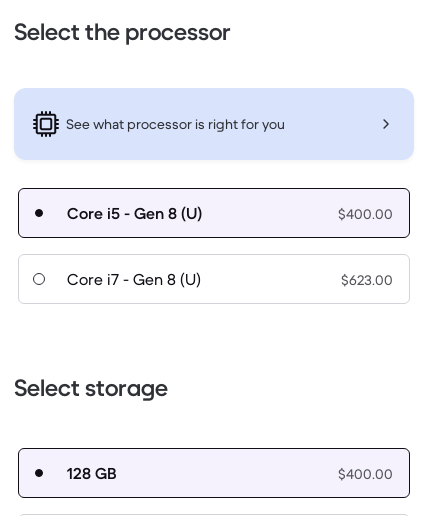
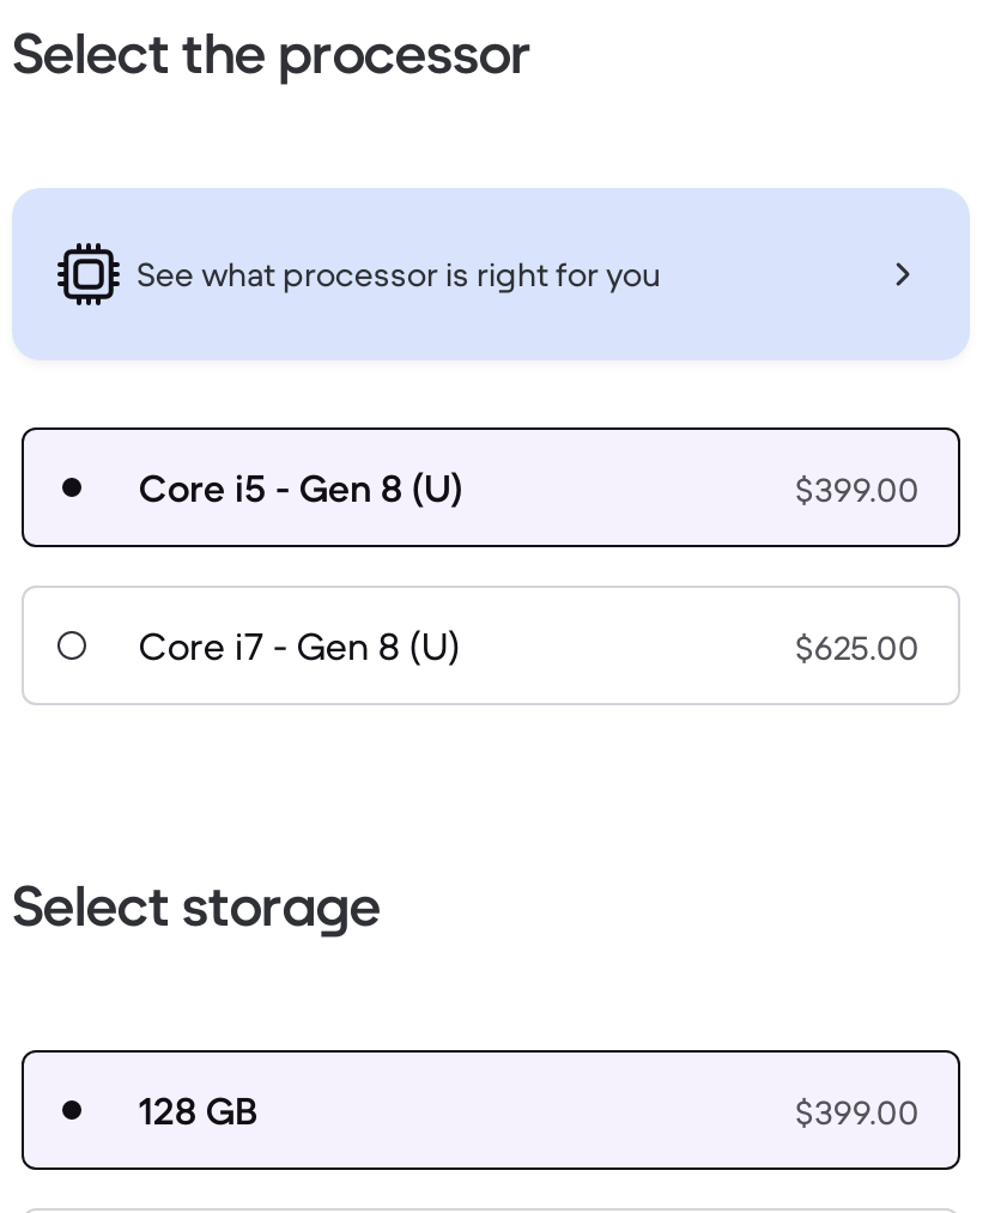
[338,205,393,223] $400.00 -> [795,469,920,512] $399.00
[341,271,393,289] $623.00 -> [795,627,920,670] $625.00
[338,465,393,483] $400.00 -> [795,1092,920,1135] $399.00

